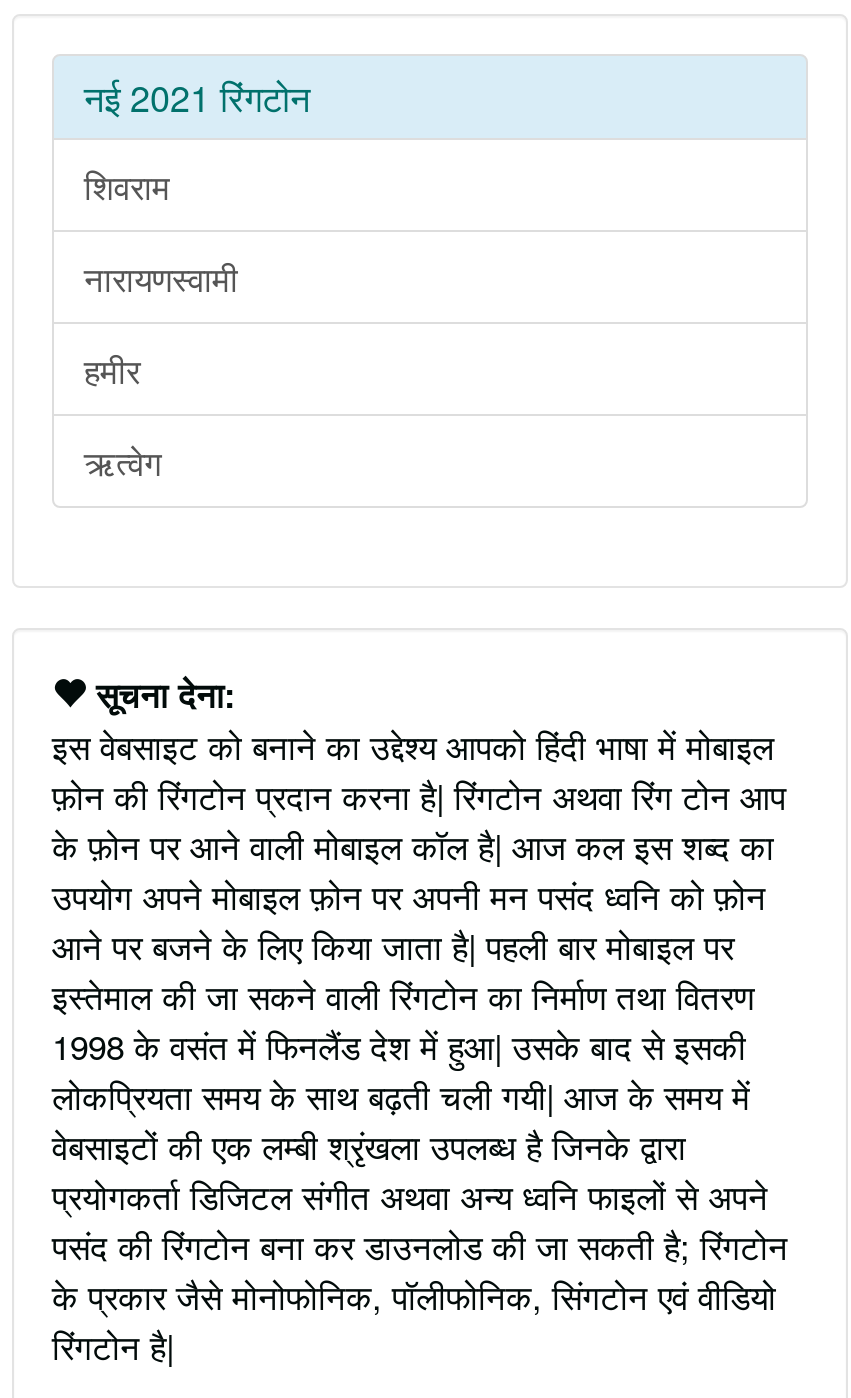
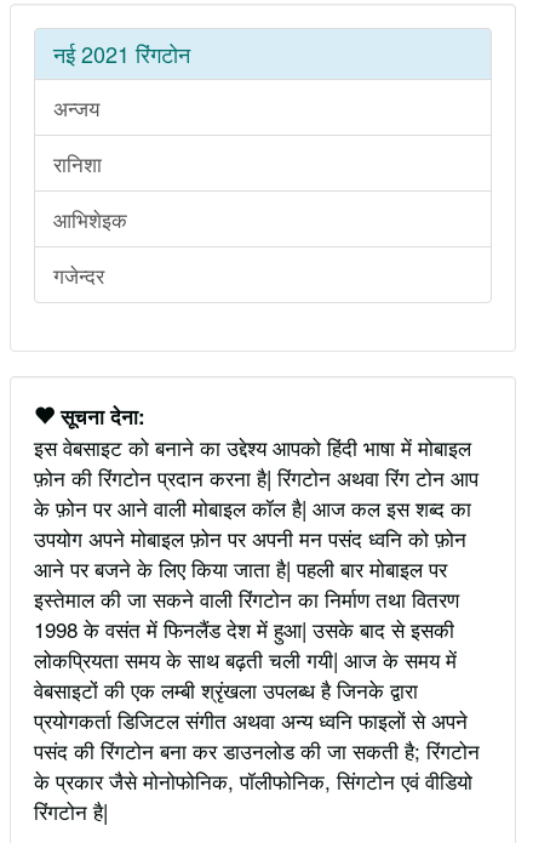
[84,159,170,209] शिवराम -> [53,92,99,122] अन्जय
[84,251,238,301] नारायणस्वामी -> [53,147,102,178] रानिशा
[84,343,140,393] हमीर -> [53,203,127,233] आभिशेइक
[84,435,162,485] ऋत्वेग -> [53,259,104,289] गजेन्दर

